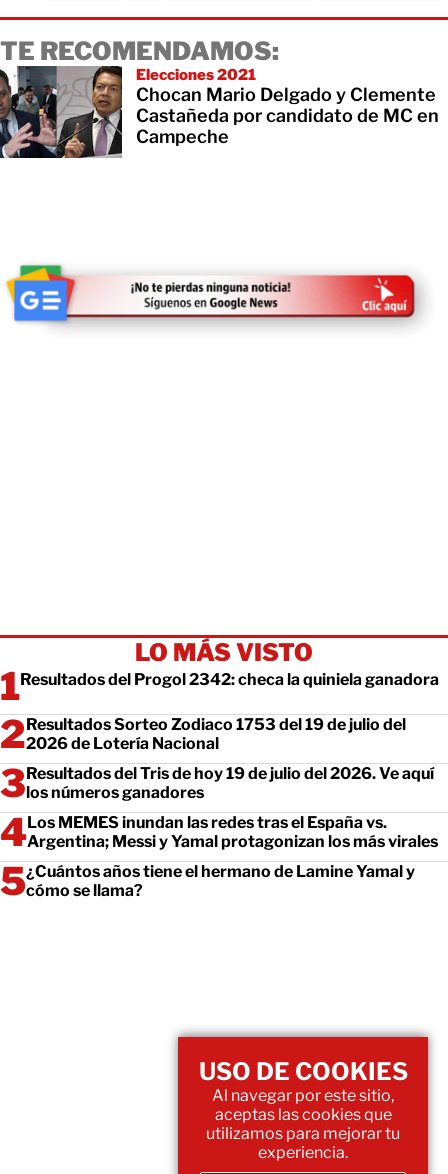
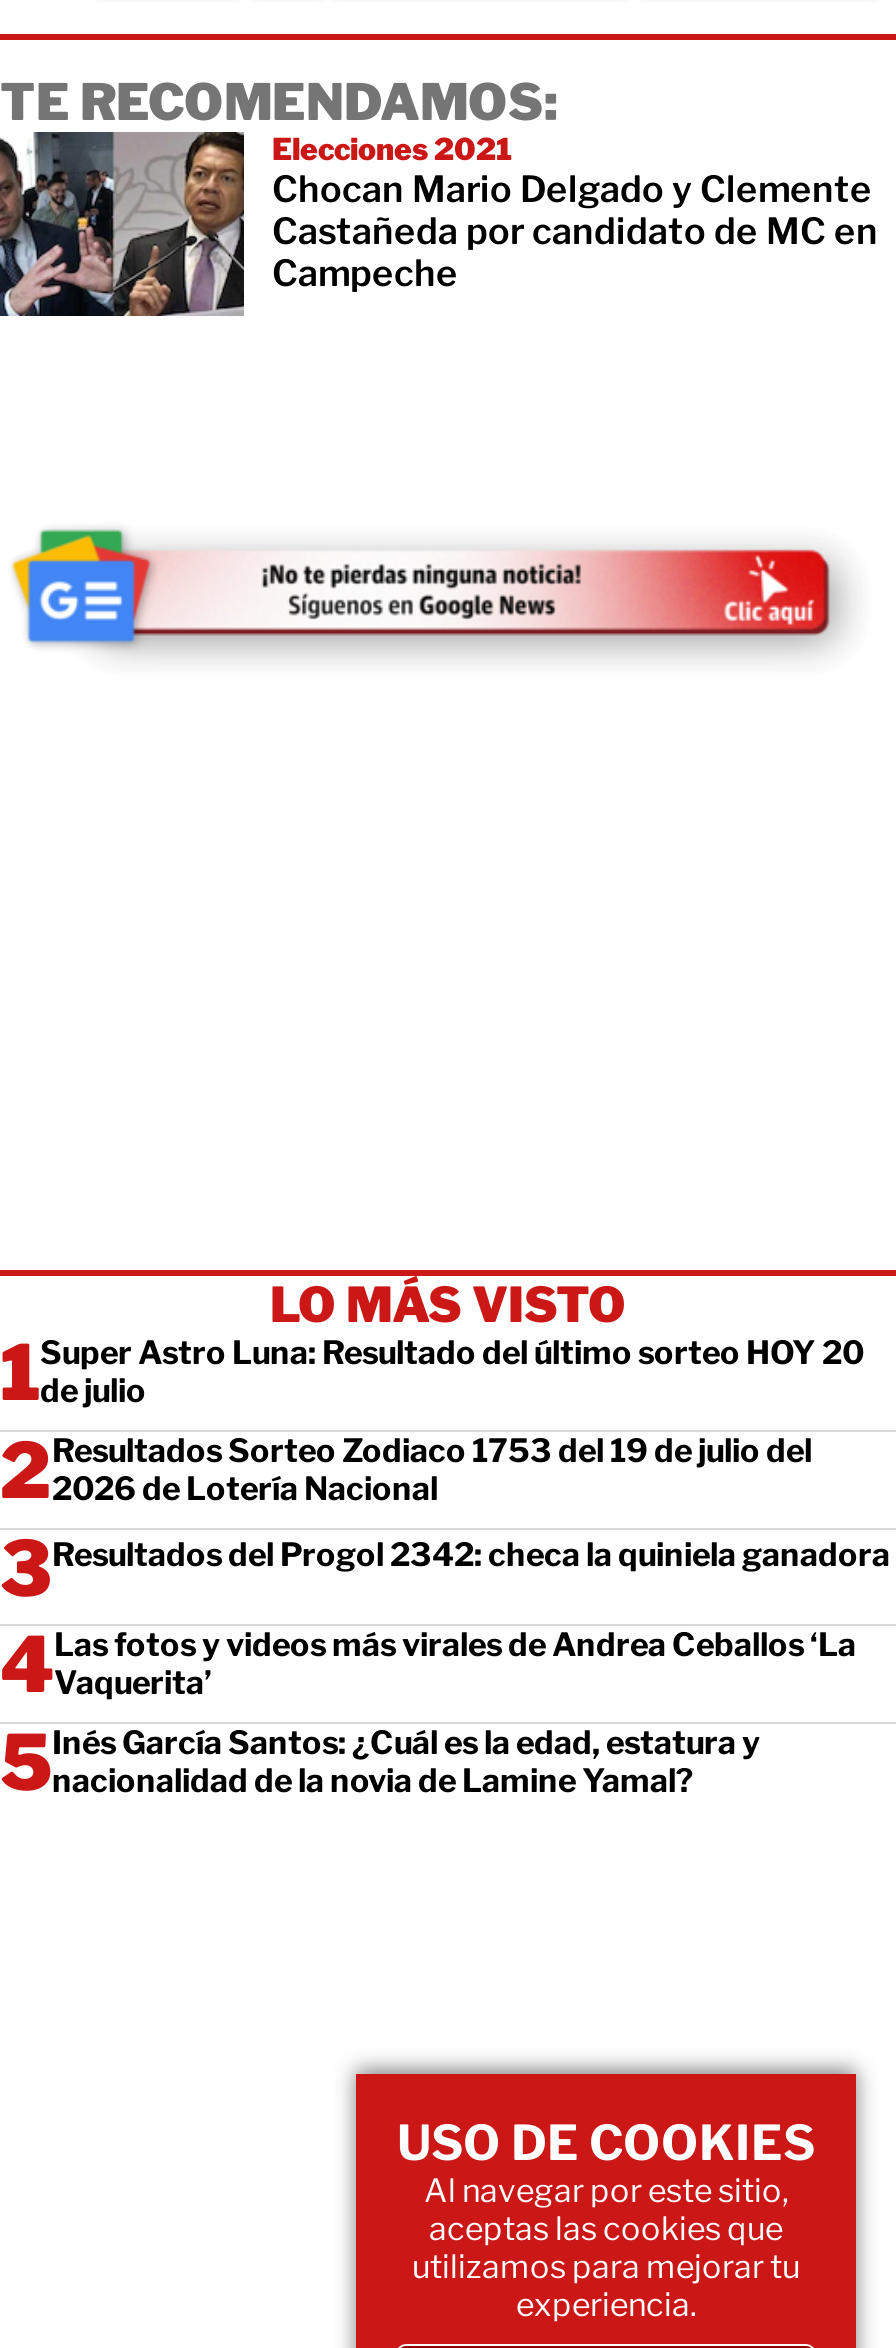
moved [20,670,439,689] -> [52,1537,890,1575]: Resultados del Progol 2342: checa la quiniela ganadora
none -> [40,1335,864,1411] Super Astro Luna: Resultado del último sorteo HOY 20 | de julio
[26,764,434,802] Resultados del Tris de hoy 19 de julio del 2026. Ve aquí | los números ganadores -> none
[27,813,438,851] Los MEMES inundan las redes tras el España vs. | Argentina; Messi y Yamal protagonizan los más virales -> [54,1627,856,1703] Las fotos y videos más virales de Andrea Ceballos ‘La | Vaquerita’
[26,862,415,900] ¿Cuántos años tiene el hermano de Lamine Yamal y | cómo se llama? -> [52,1725,760,1801] Inés García Santos: ¿Cuál es la edad, estatura y | nacionalidad de la novia de Lamine Yamal?

